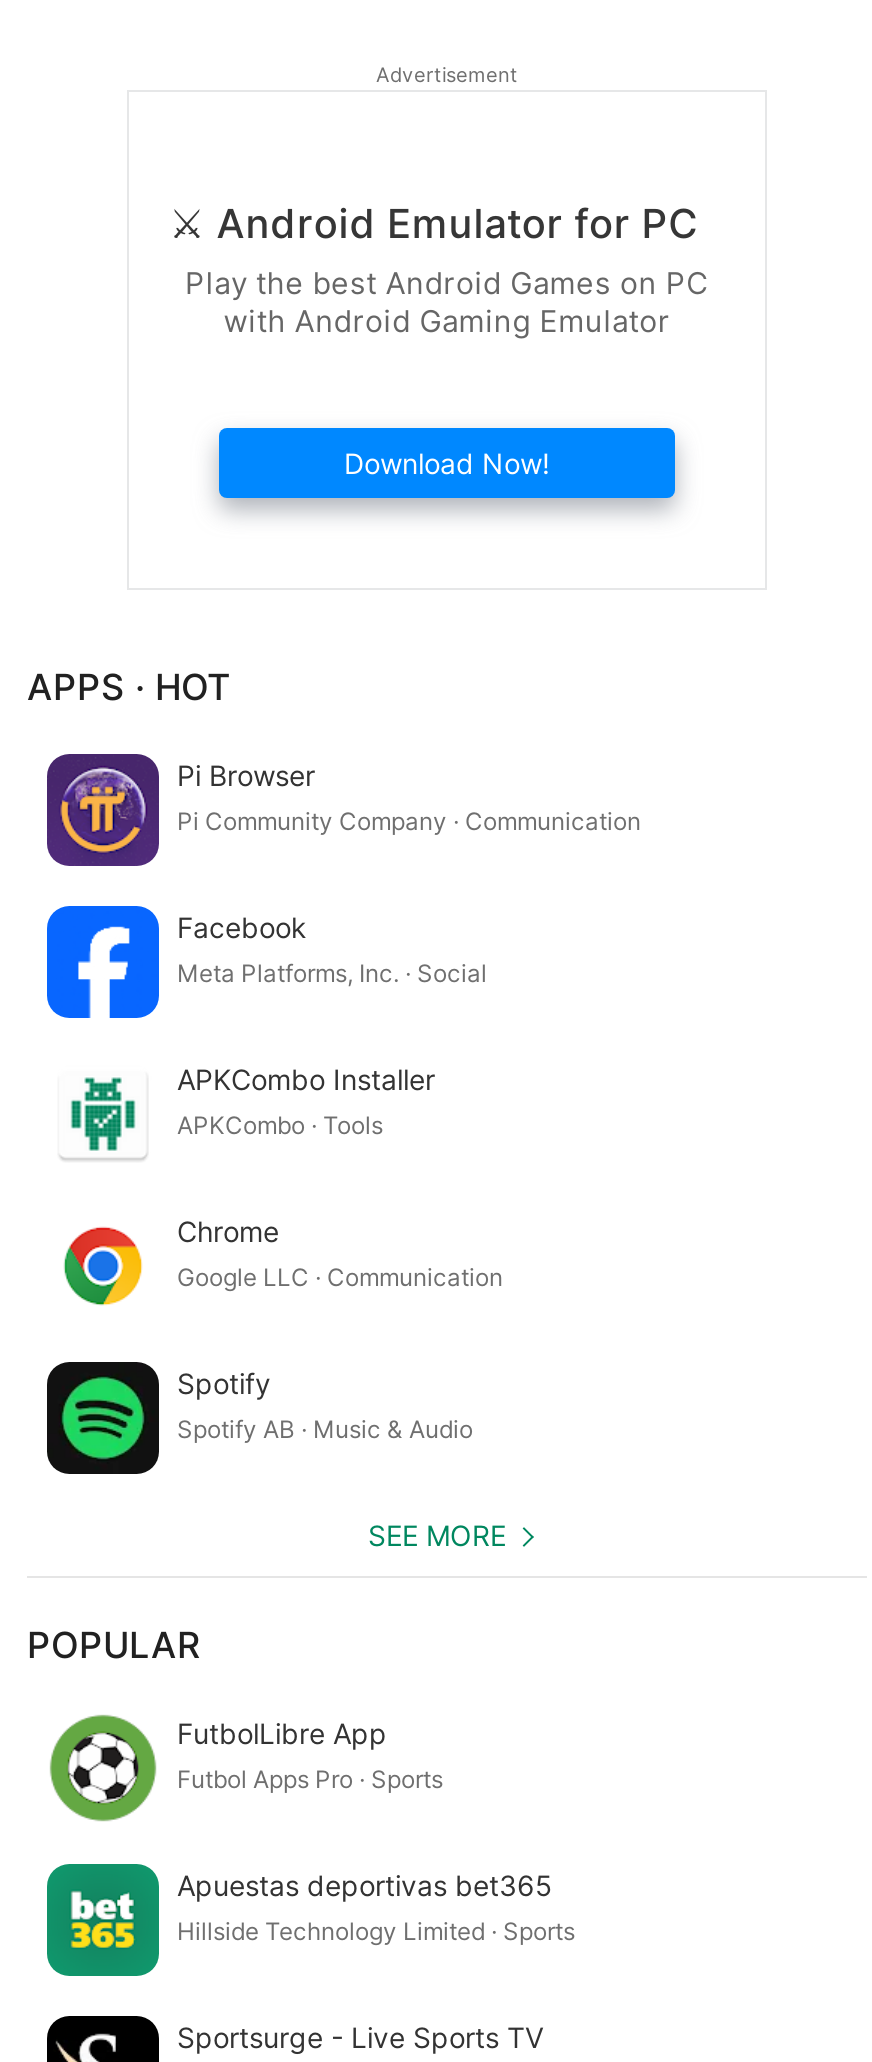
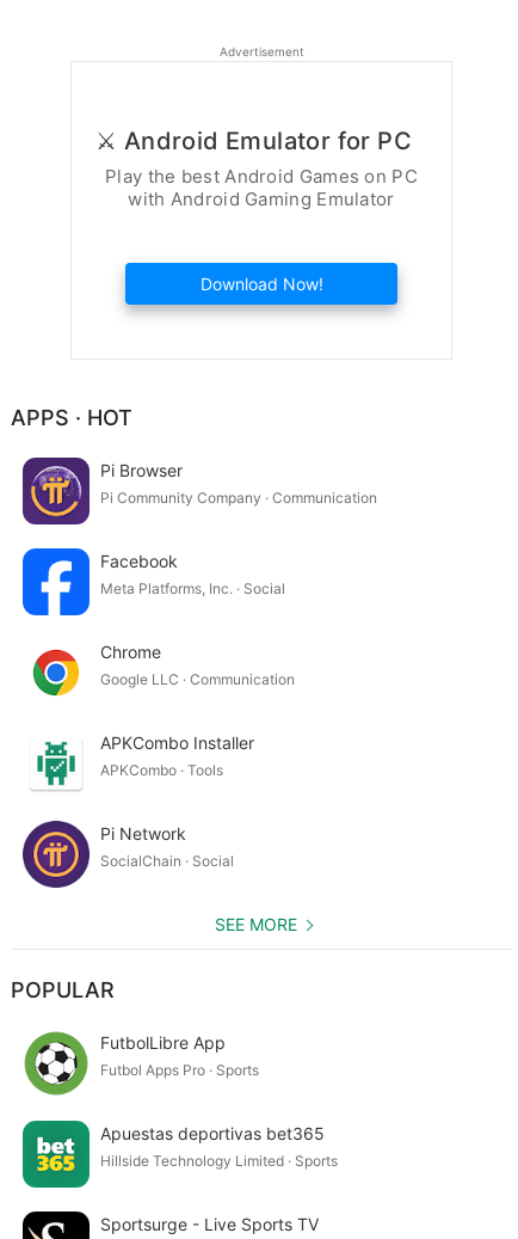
moved [65,1061,435,1152] -> [33,732,254,786]: [image] | APKCombo Installer | APKCombo · Tools
moved [63,1213,503,1306] -> [32,641,295,697]: [image] | Chrome | Google LLC · Communication
[45,1360,473,1476] [image] | Spotify | Spotify AB · Music & Audio -> [21,820,234,889] [image] | Pi Network | SocialChain · Social

